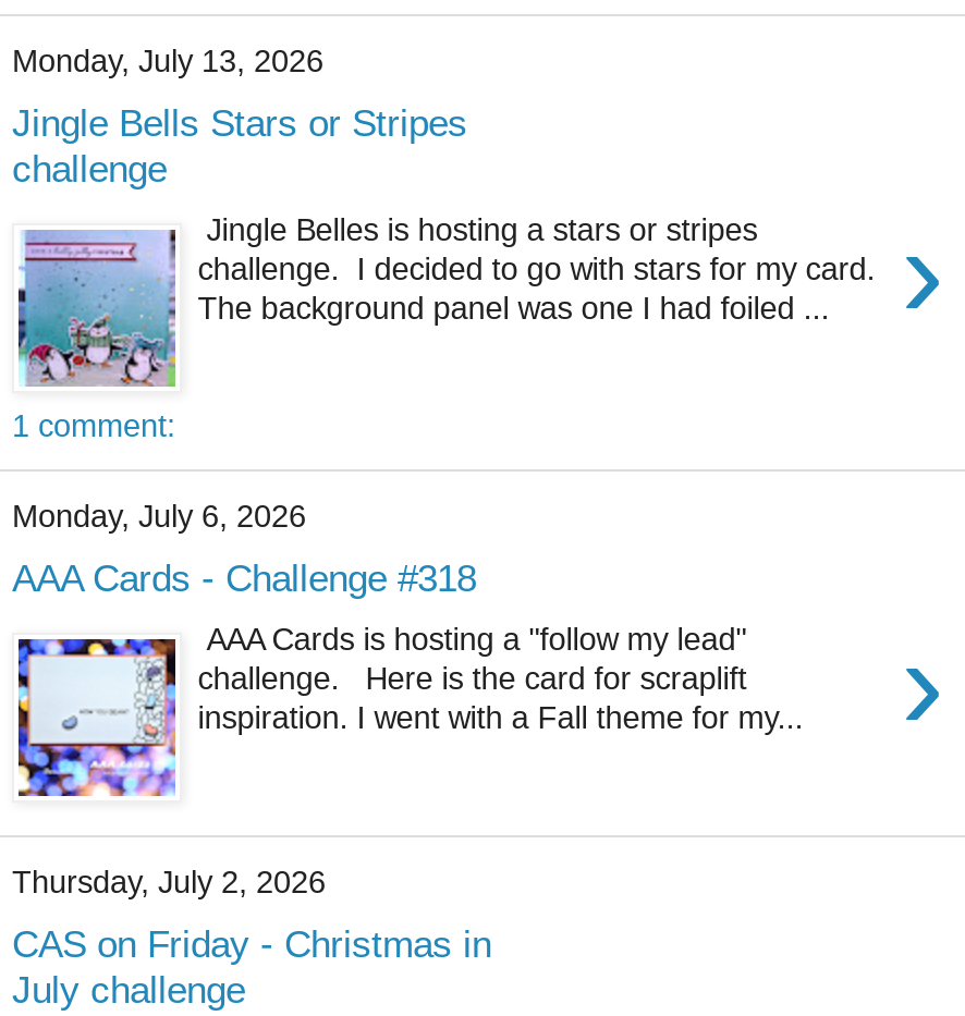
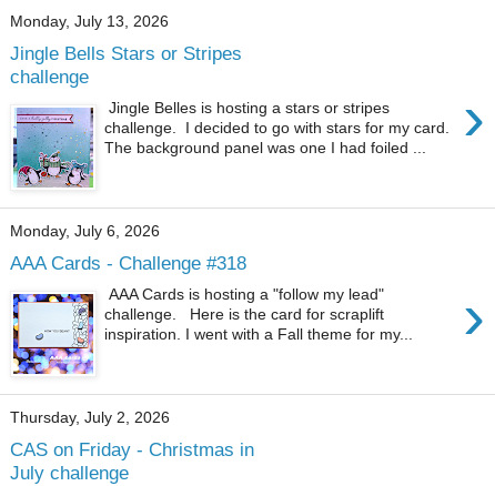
[12,408,175,443] 1 comment: -> none

